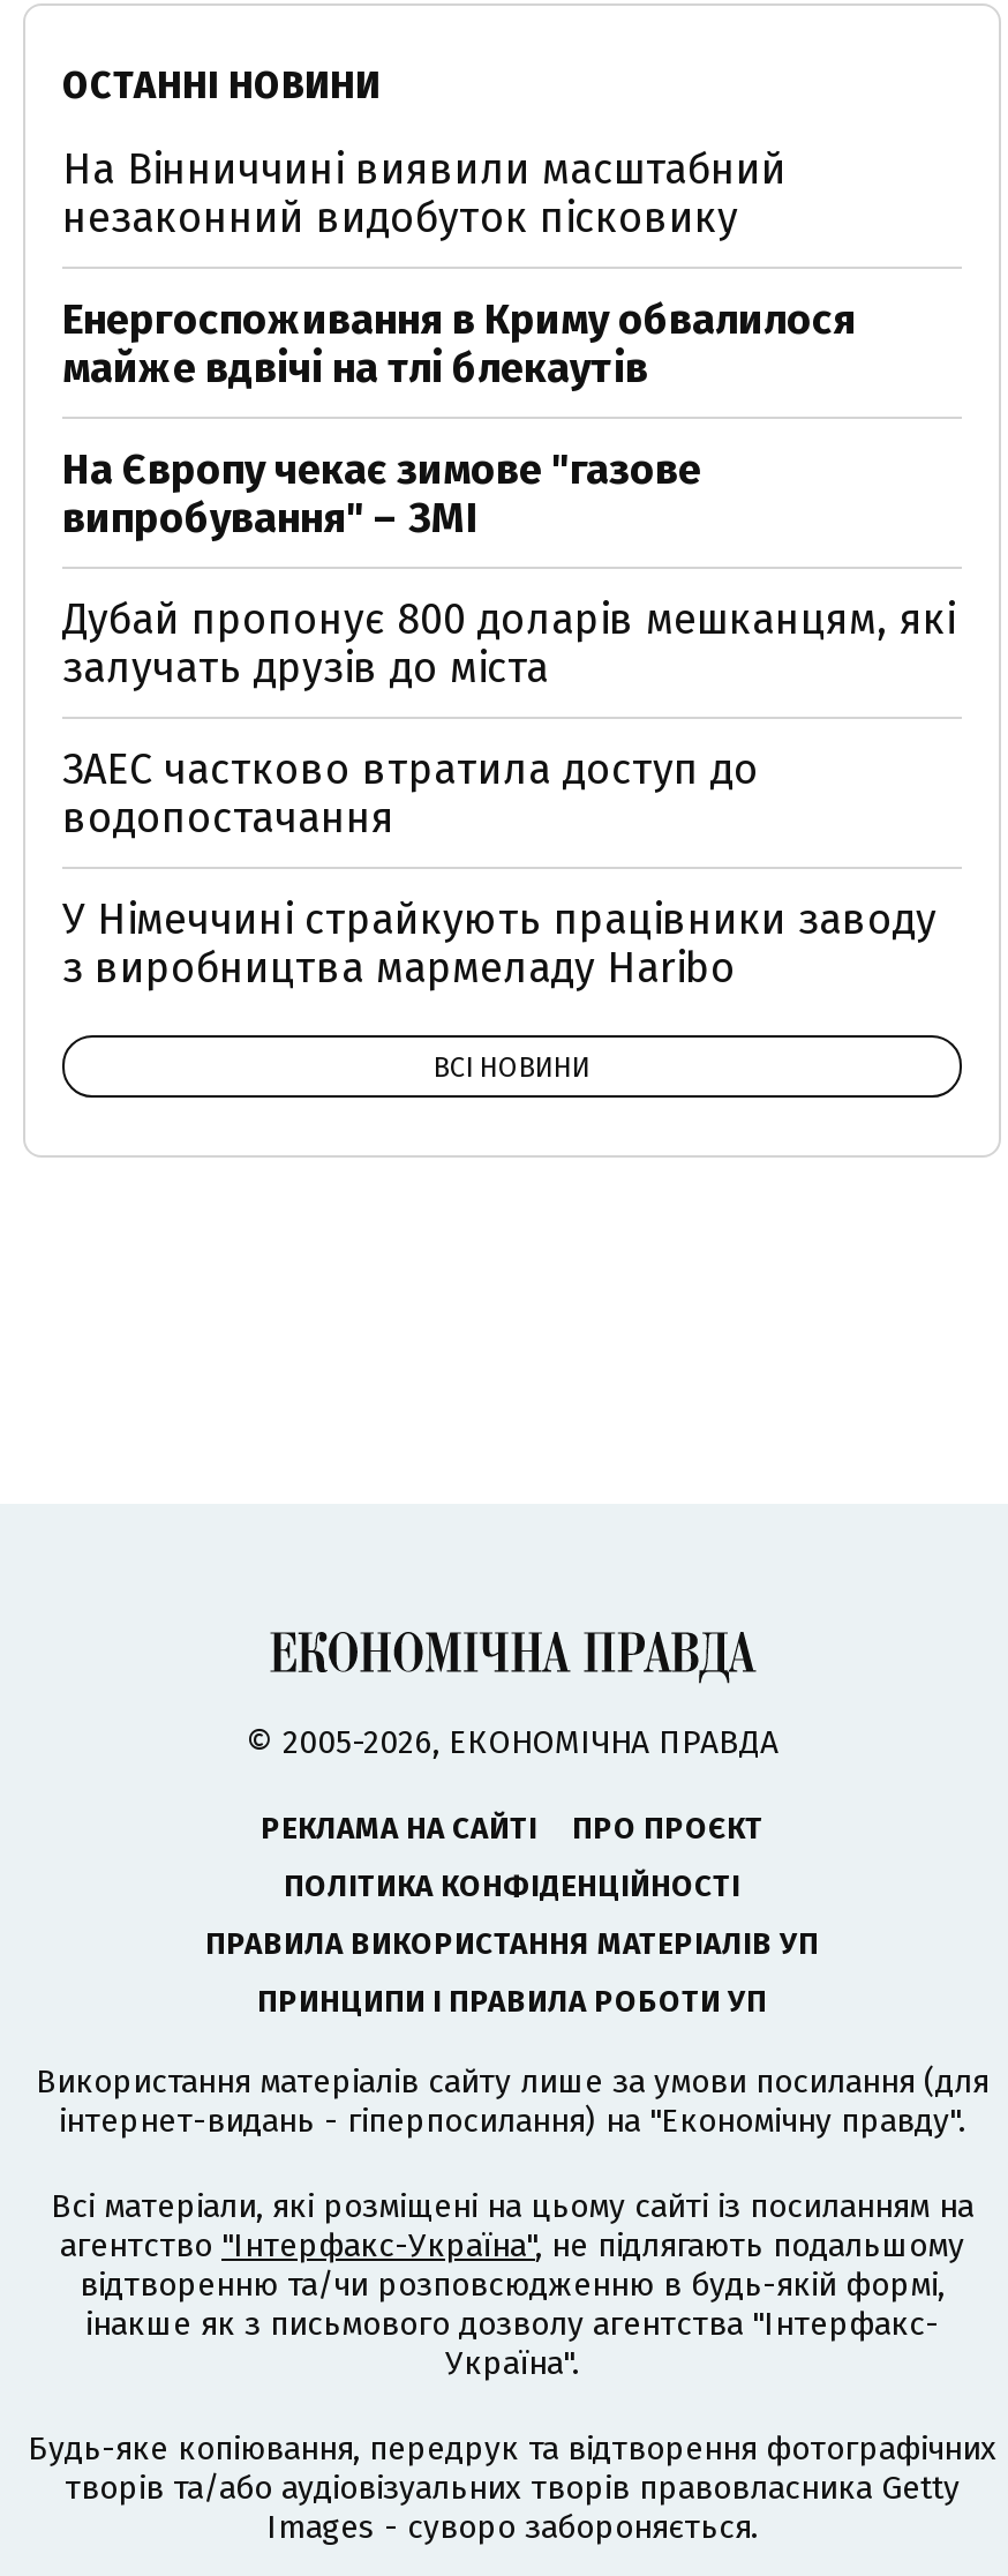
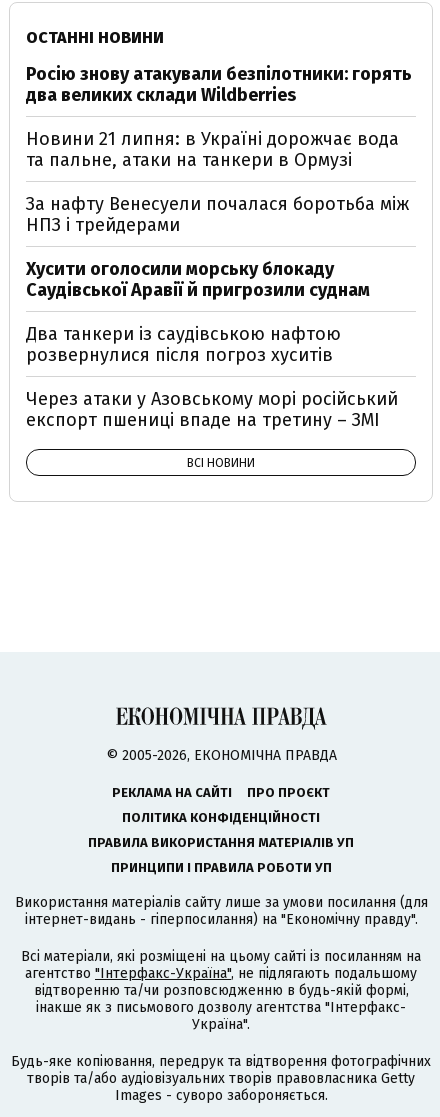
[62,144,787,244] На Вінниччині виявили масштабний | незаконний видобуток пісковику -> [26,63,412,106] Росію знову атакували безпілотники: горять | два великих склади Wildberries
[62,294,856,394] Енергоспоживання в Криму обвалилося | майже вдвічі на тлі блекаутів -> [26,128,399,171] Новини 21 липня: в Україні дорожчає вода | та пальне, атаки на танкери в Ормузі
[62,444,701,544] На Європу чекає зимове "газове | випробування" – ЗМІ -> [26,193,409,236] За нафту Венесуели почалася боротьба між | НПЗ і трейдерами
[62,594,955,694] Дубай пропонує 800 доларів мешканцям, які | залучать друзів до міста -> [26,258,370,301] Хусити оголосили морську блокаду | Саудівської Аравії й пригрозили суднам
[62,744,759,844] ЗАЕС частково втратила доступ до | водопостачання -> [26,323,341,366] Два танкери із саудівською нафтою | розвернулися після погроз хуситів
[62,894,936,994] У Німеччині страйкують працівники заводу | з виробництва мармеладу Haribo -> [26,388,398,431] Через атаки у Азовському морі російський | експорт пшениці впаде на третину – ЗМІ

